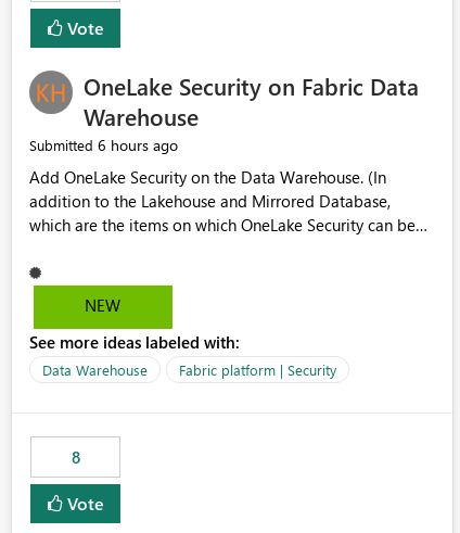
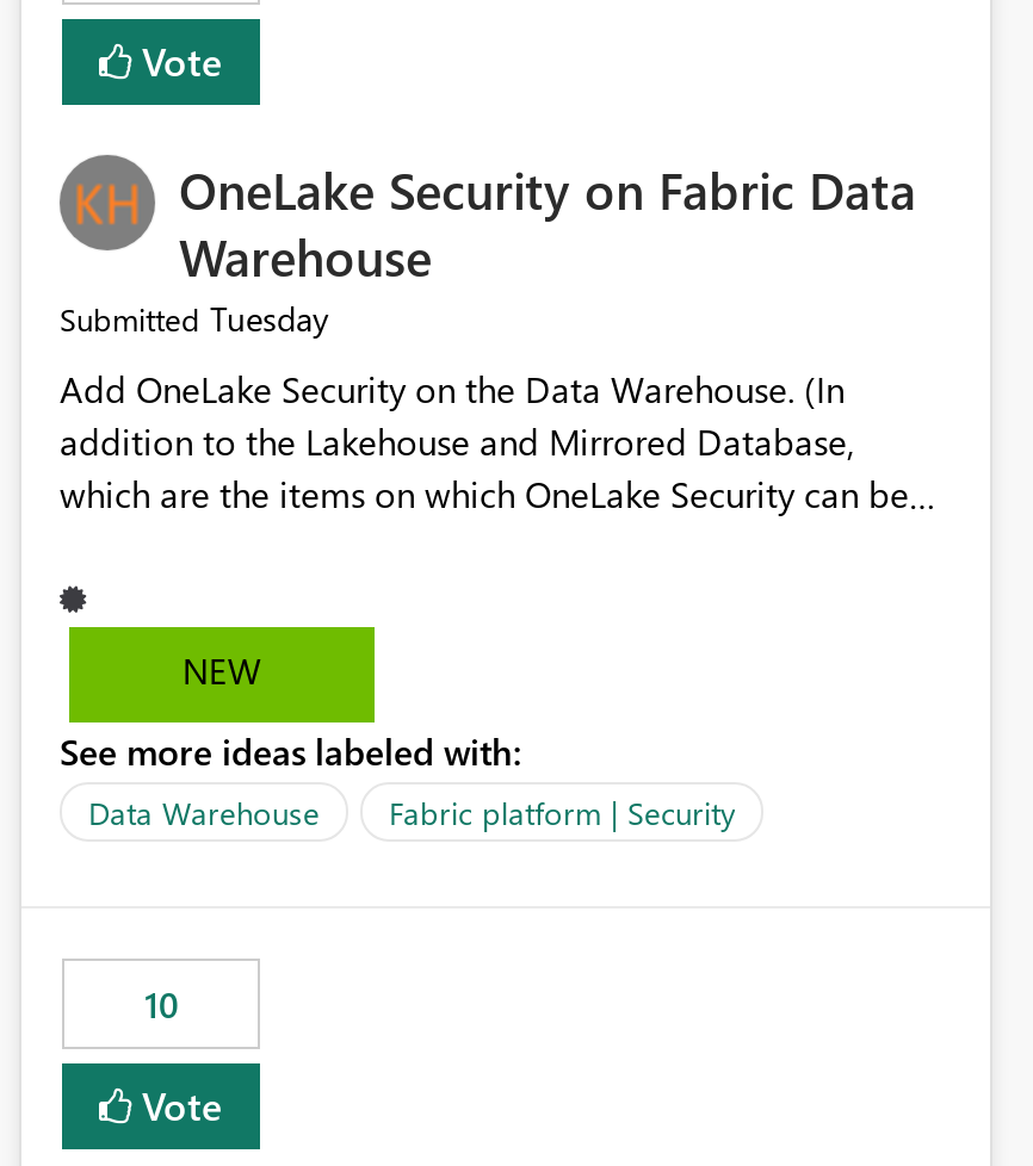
[29,135,178,156] Submitted 6 hours ago -> [60,297,329,342] Submitted Tuesday
[71,447,80,468] 8 -> [144,981,178,1029] 10

